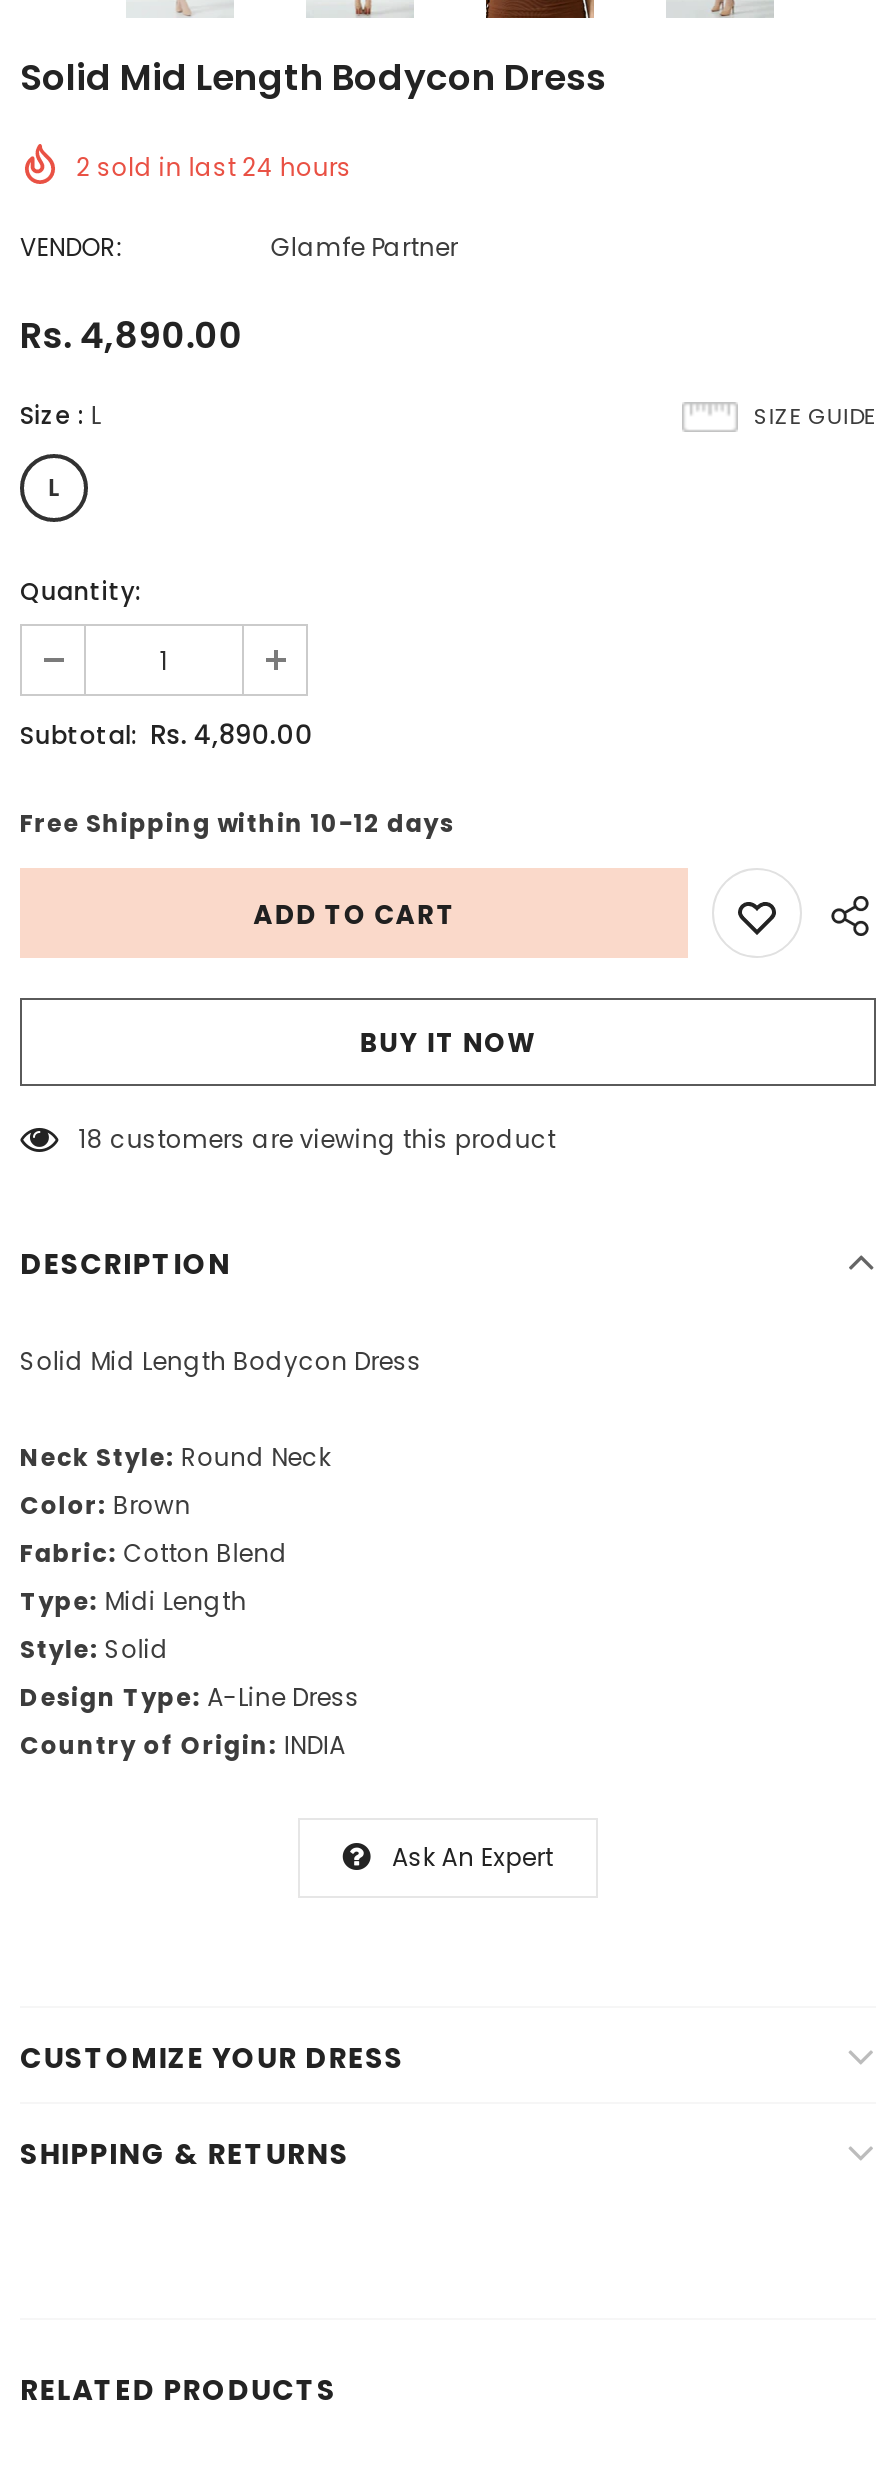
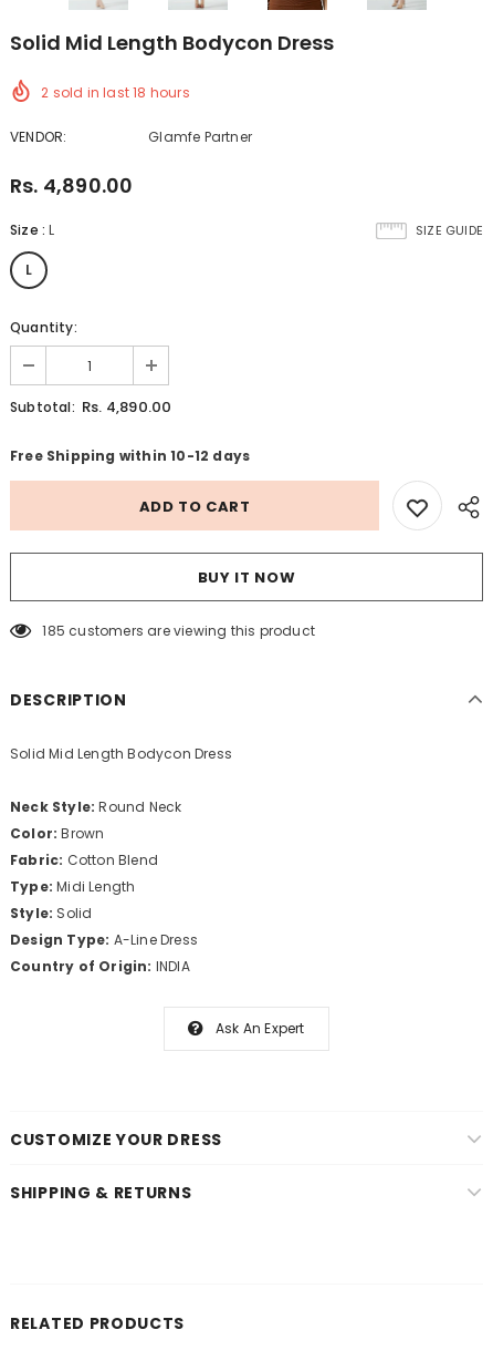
[76,150,352,184] 2 sold in last 24 hours -> [41,83,190,102] 2 sold in last 18 hours
[79,1123,556,1157] 18 customers are viewing this product -> [42,622,315,641] 185 customers are viewing this product

